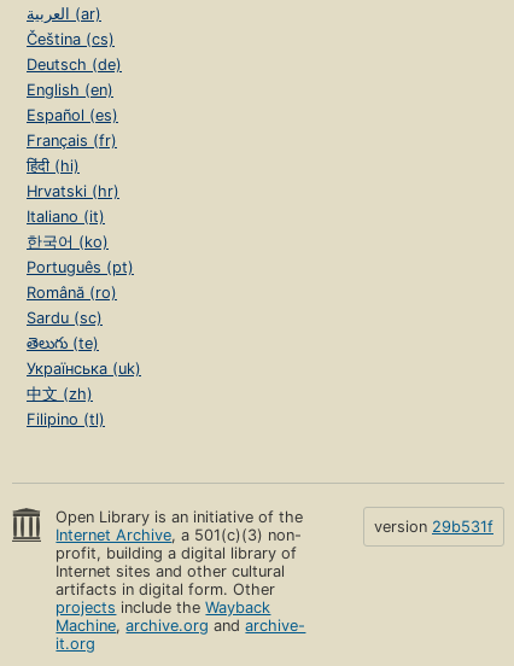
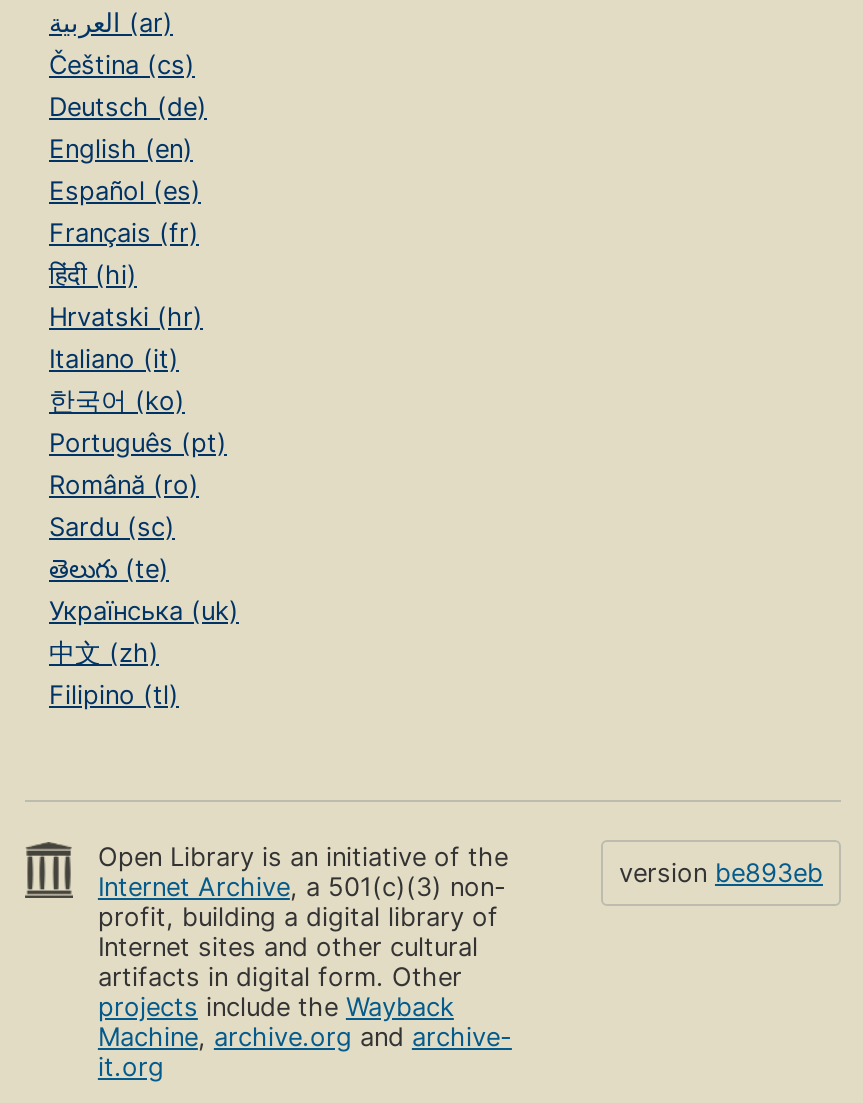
[374,518,493,536] version 29b531f -> [619,859,823,889] version be893eb

